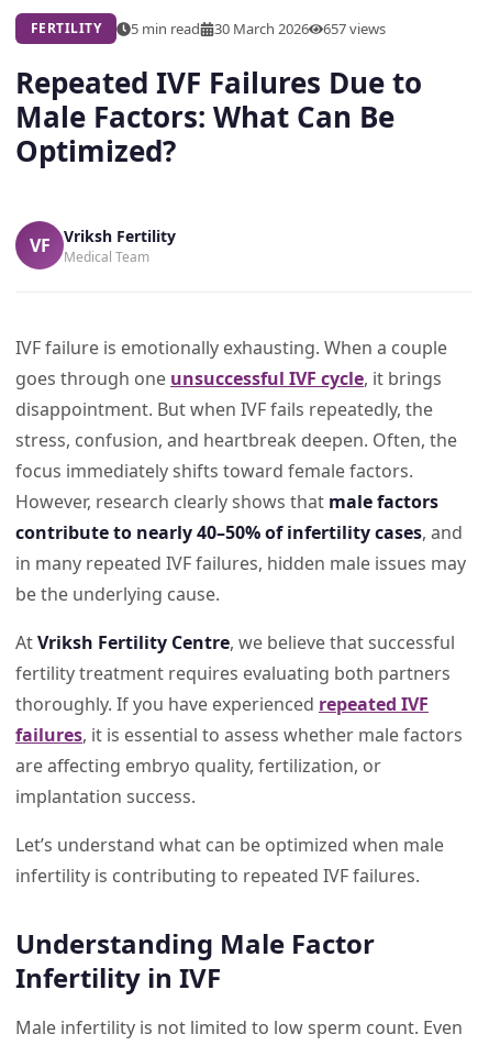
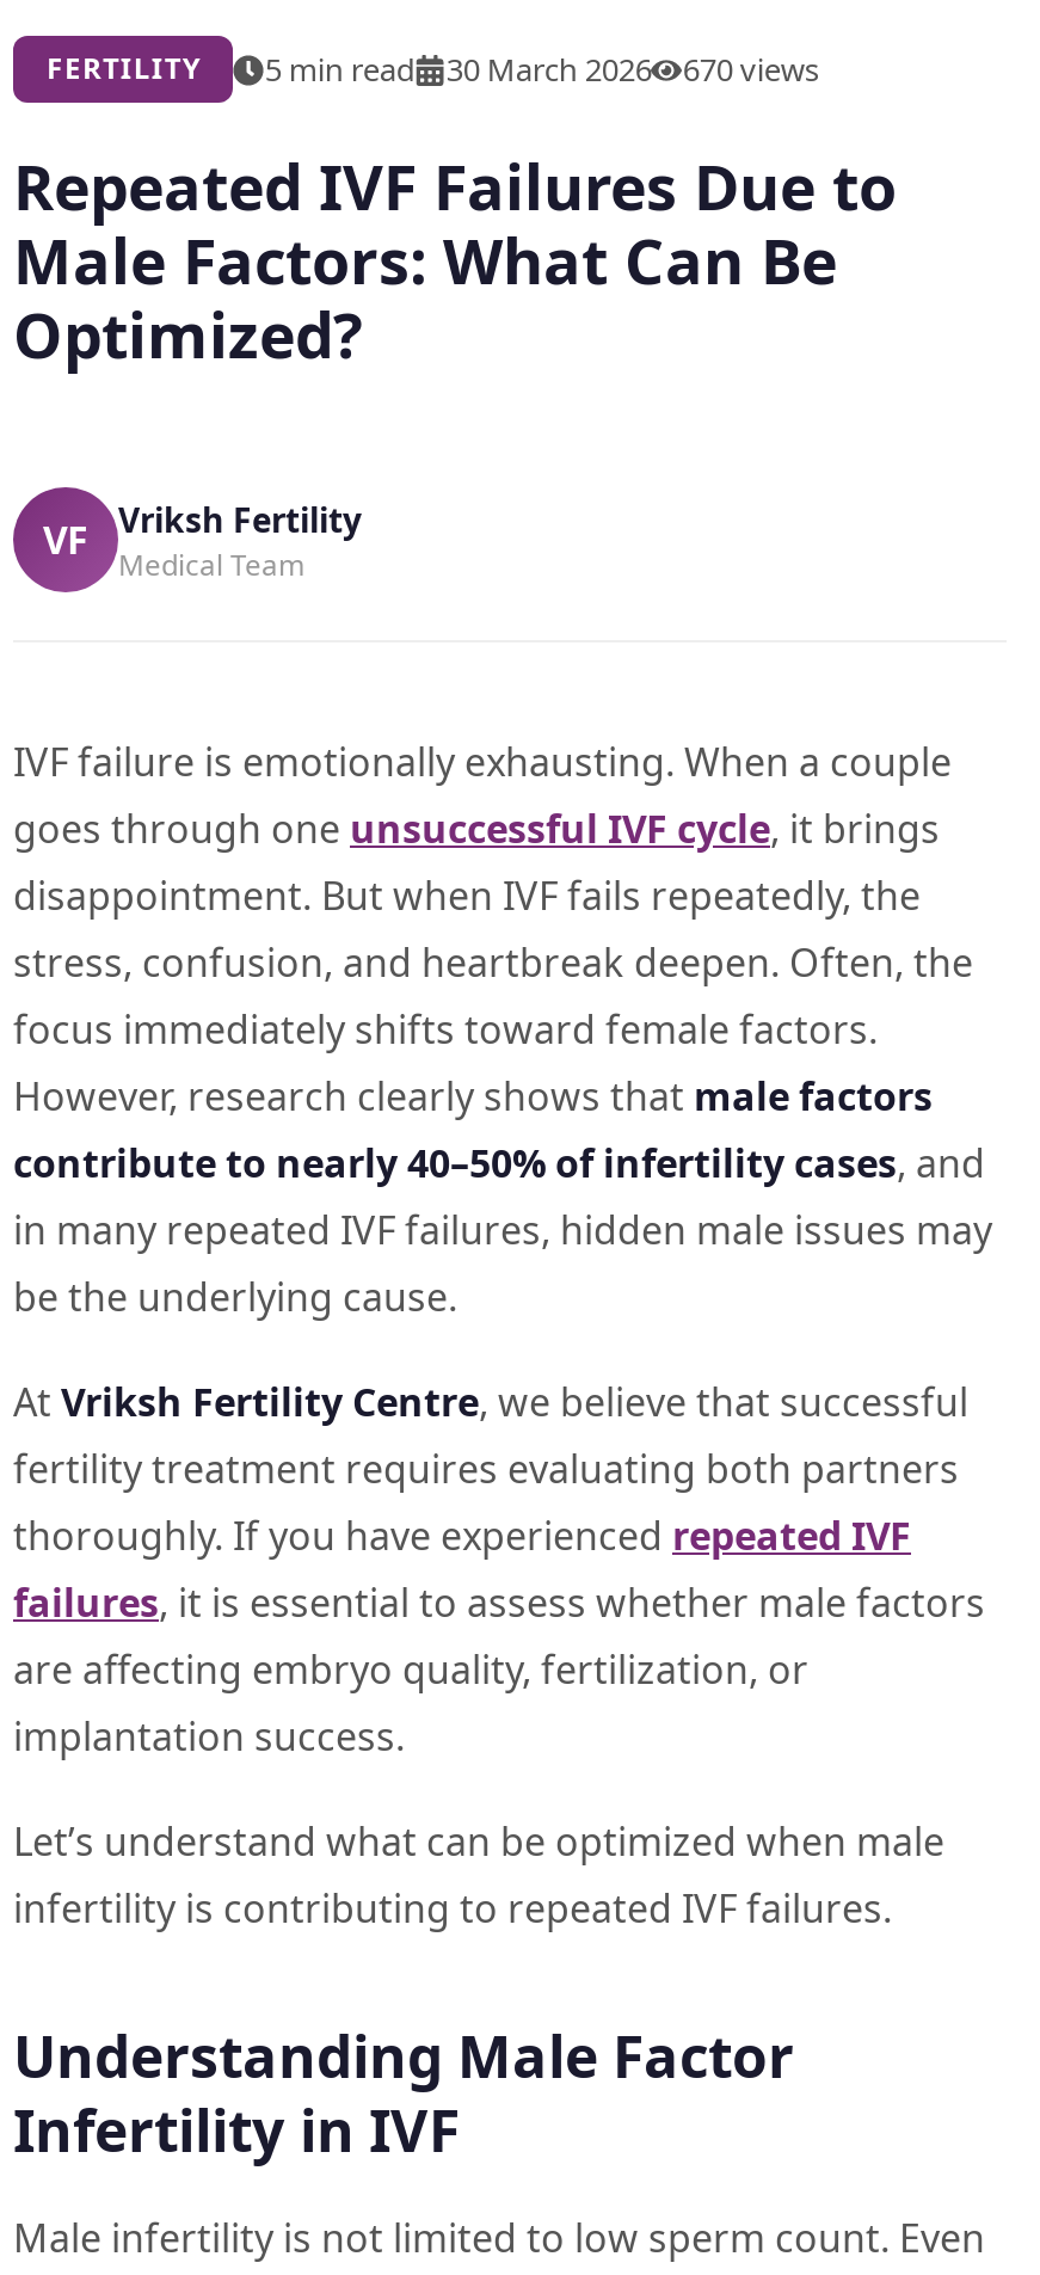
[31,18,386,38] FERTILITY 5 min read 30 March 2026 657 views -> [47,47,819,90] FERTILITY 5 min read 30 March 2026 670 views

